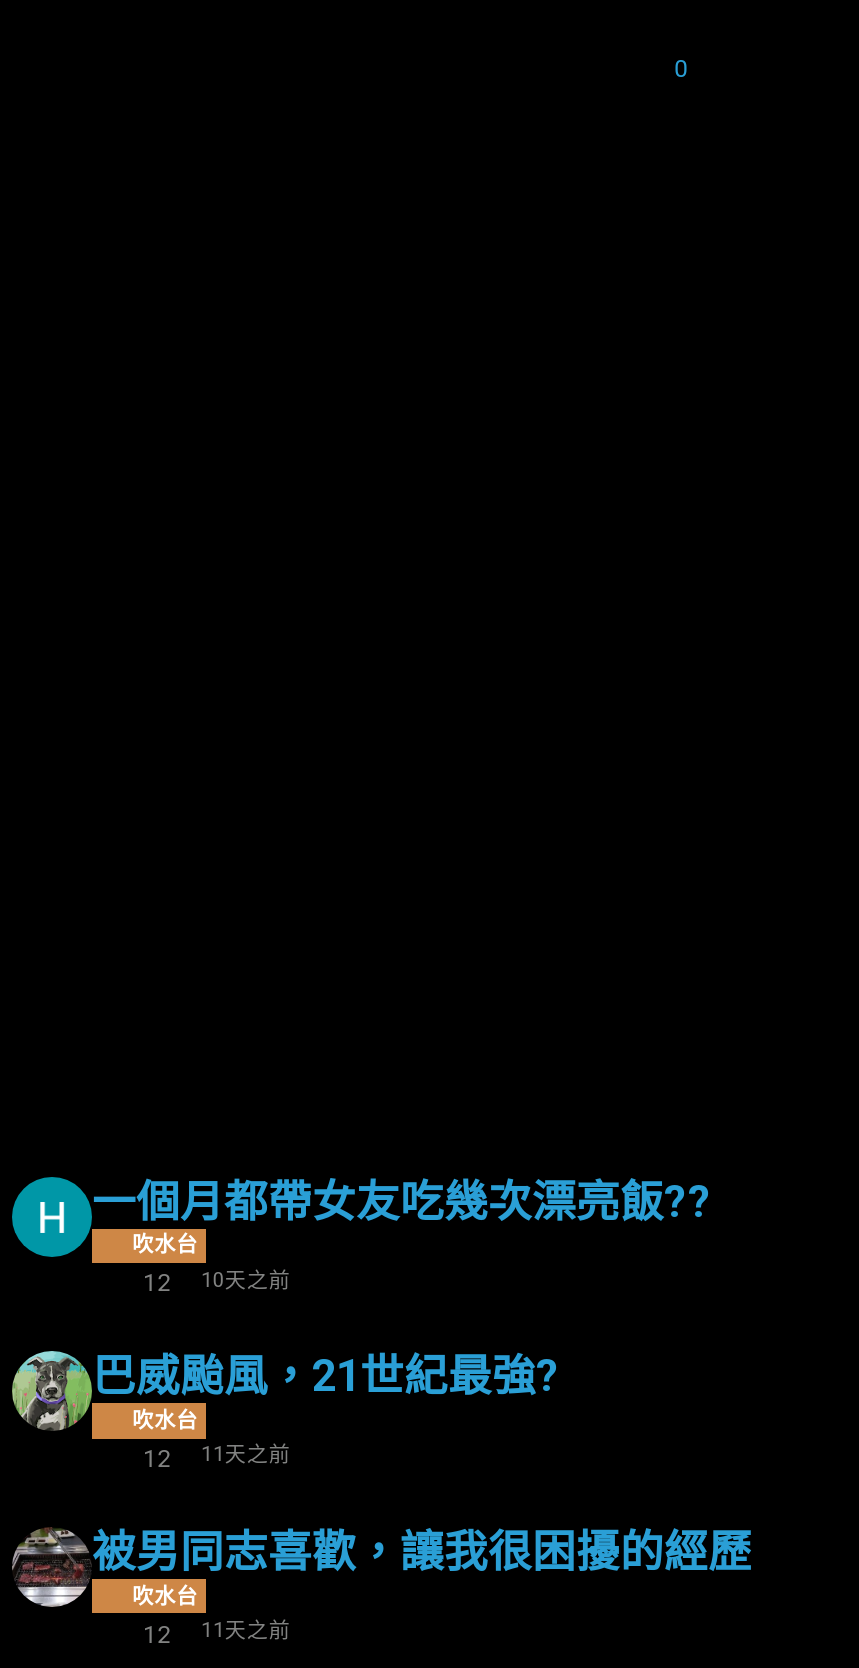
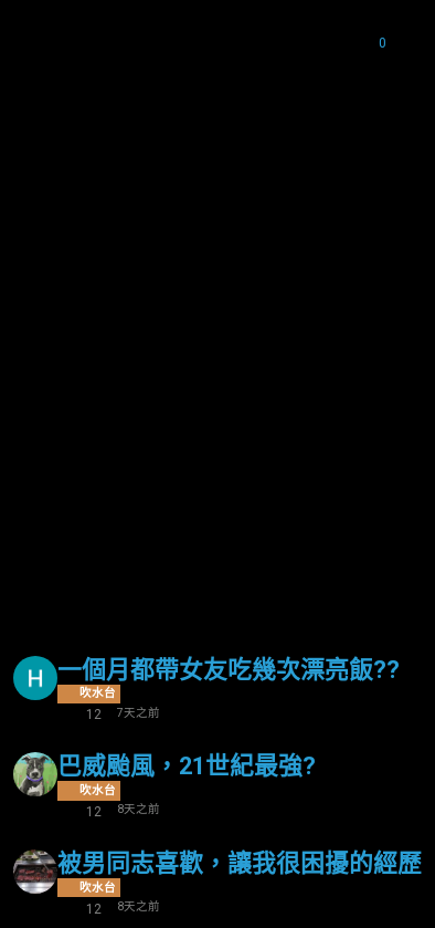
[144,1266,291,1297] 12 10天之前 -> [86,705,161,722] 12 7天之前
[144,1442,291,1473] 12 11天之前 -> [86,802,161,819] 12 8天之前
[144,1617,291,1648] 12 11天之前 -> [86,899,161,916] 12 8天之前

